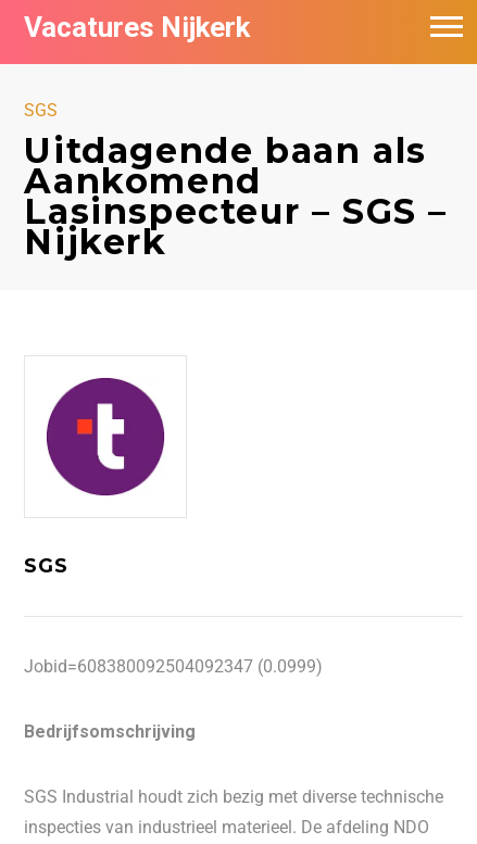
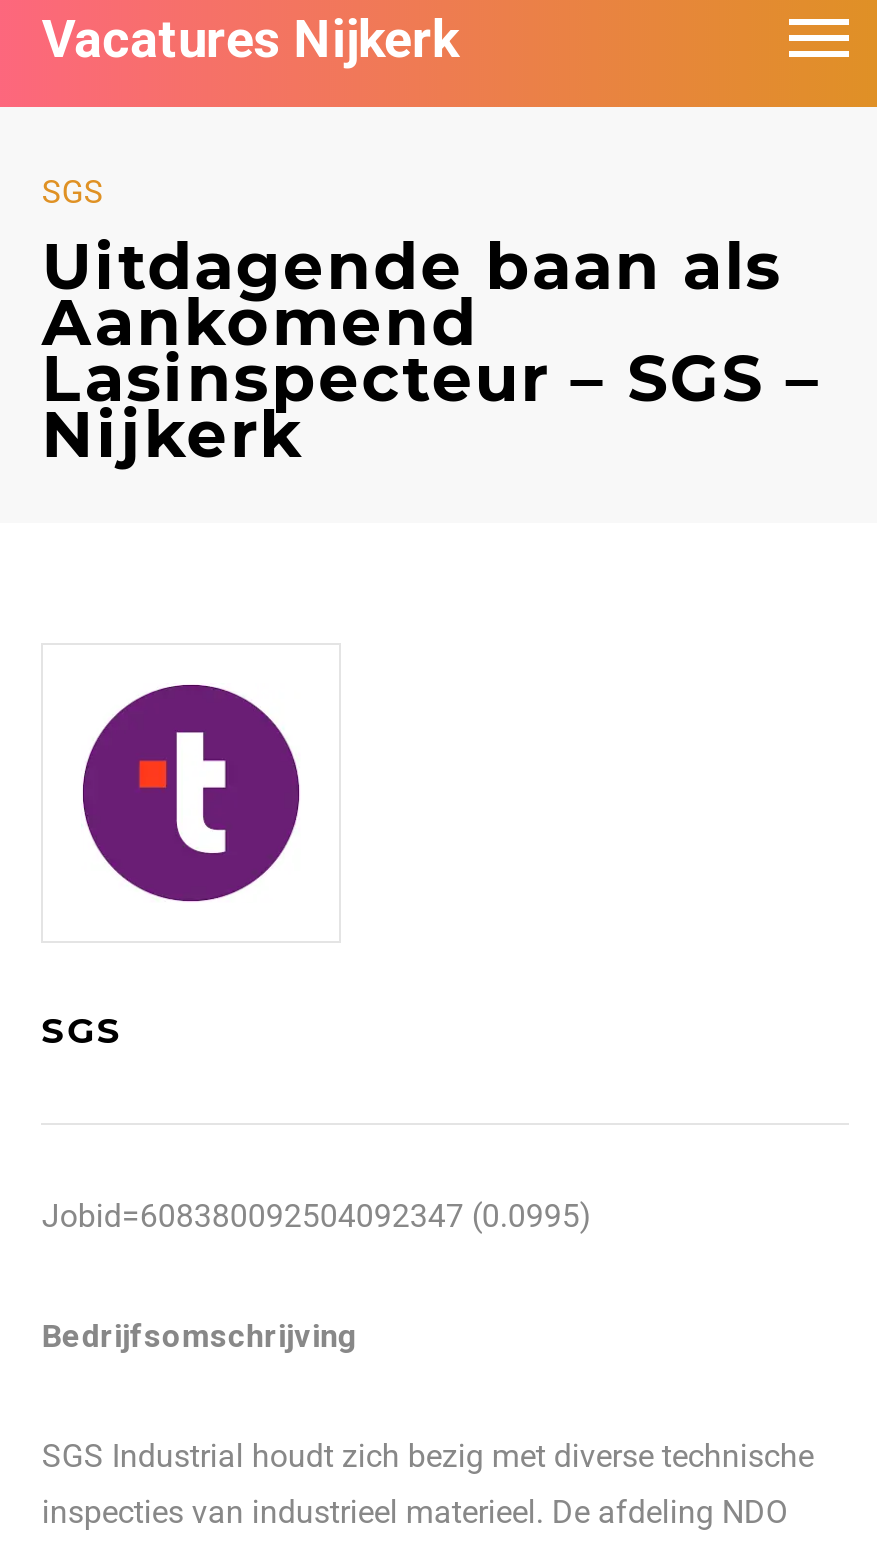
[24,656,323,677] Jobid=608380092504092347 (0.0999) -> [42,1197,592,1235] Jobid=608380092504092347 (0.0995)

